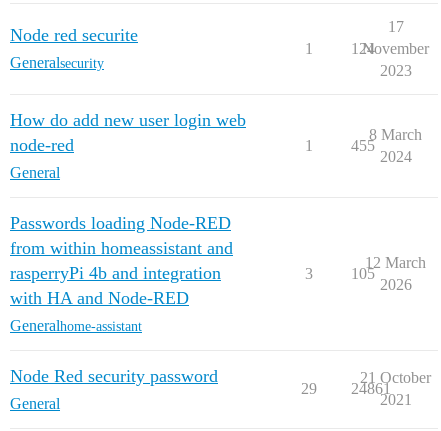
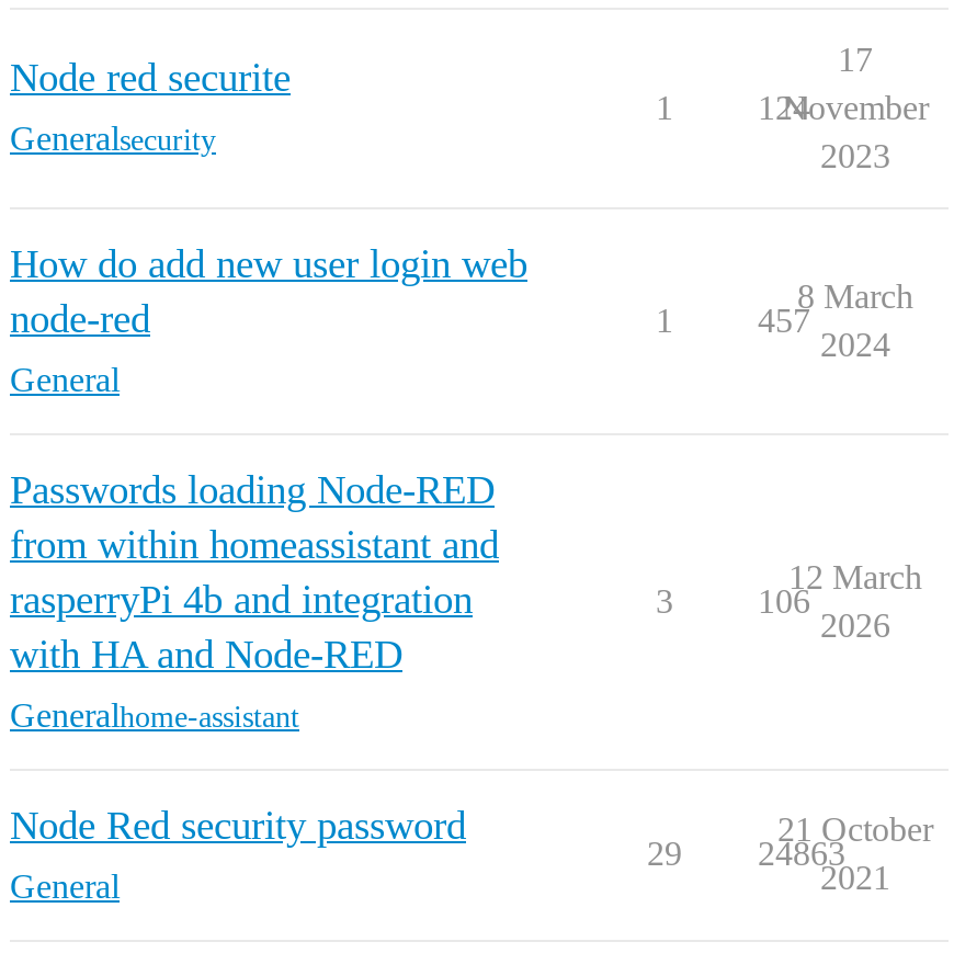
[351,137,375,154] 455 -> [758,302,810,339] 457
[351,265,375,282] 105 -> [758,582,810,620] 106
[351,380,391,397] 24861 -> [758,835,845,872] 24863

